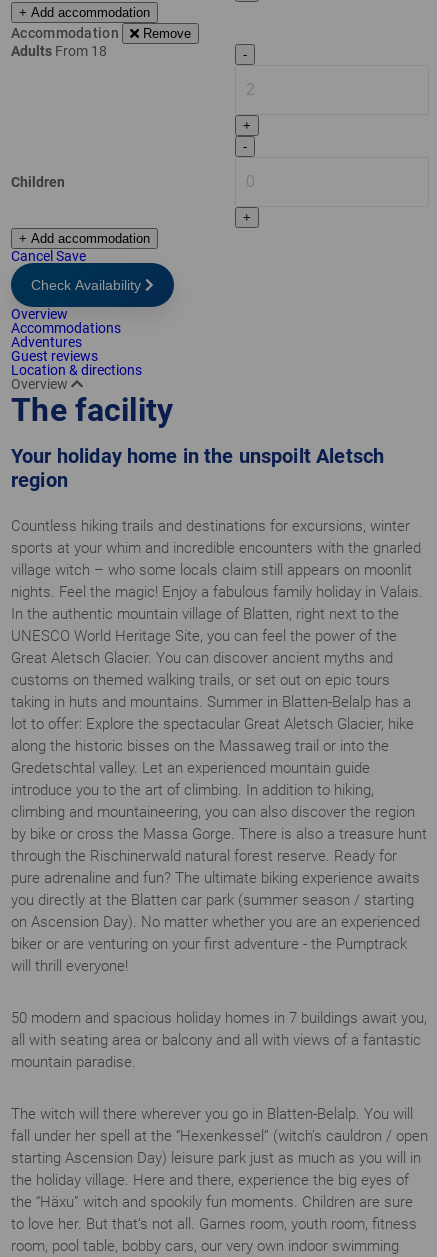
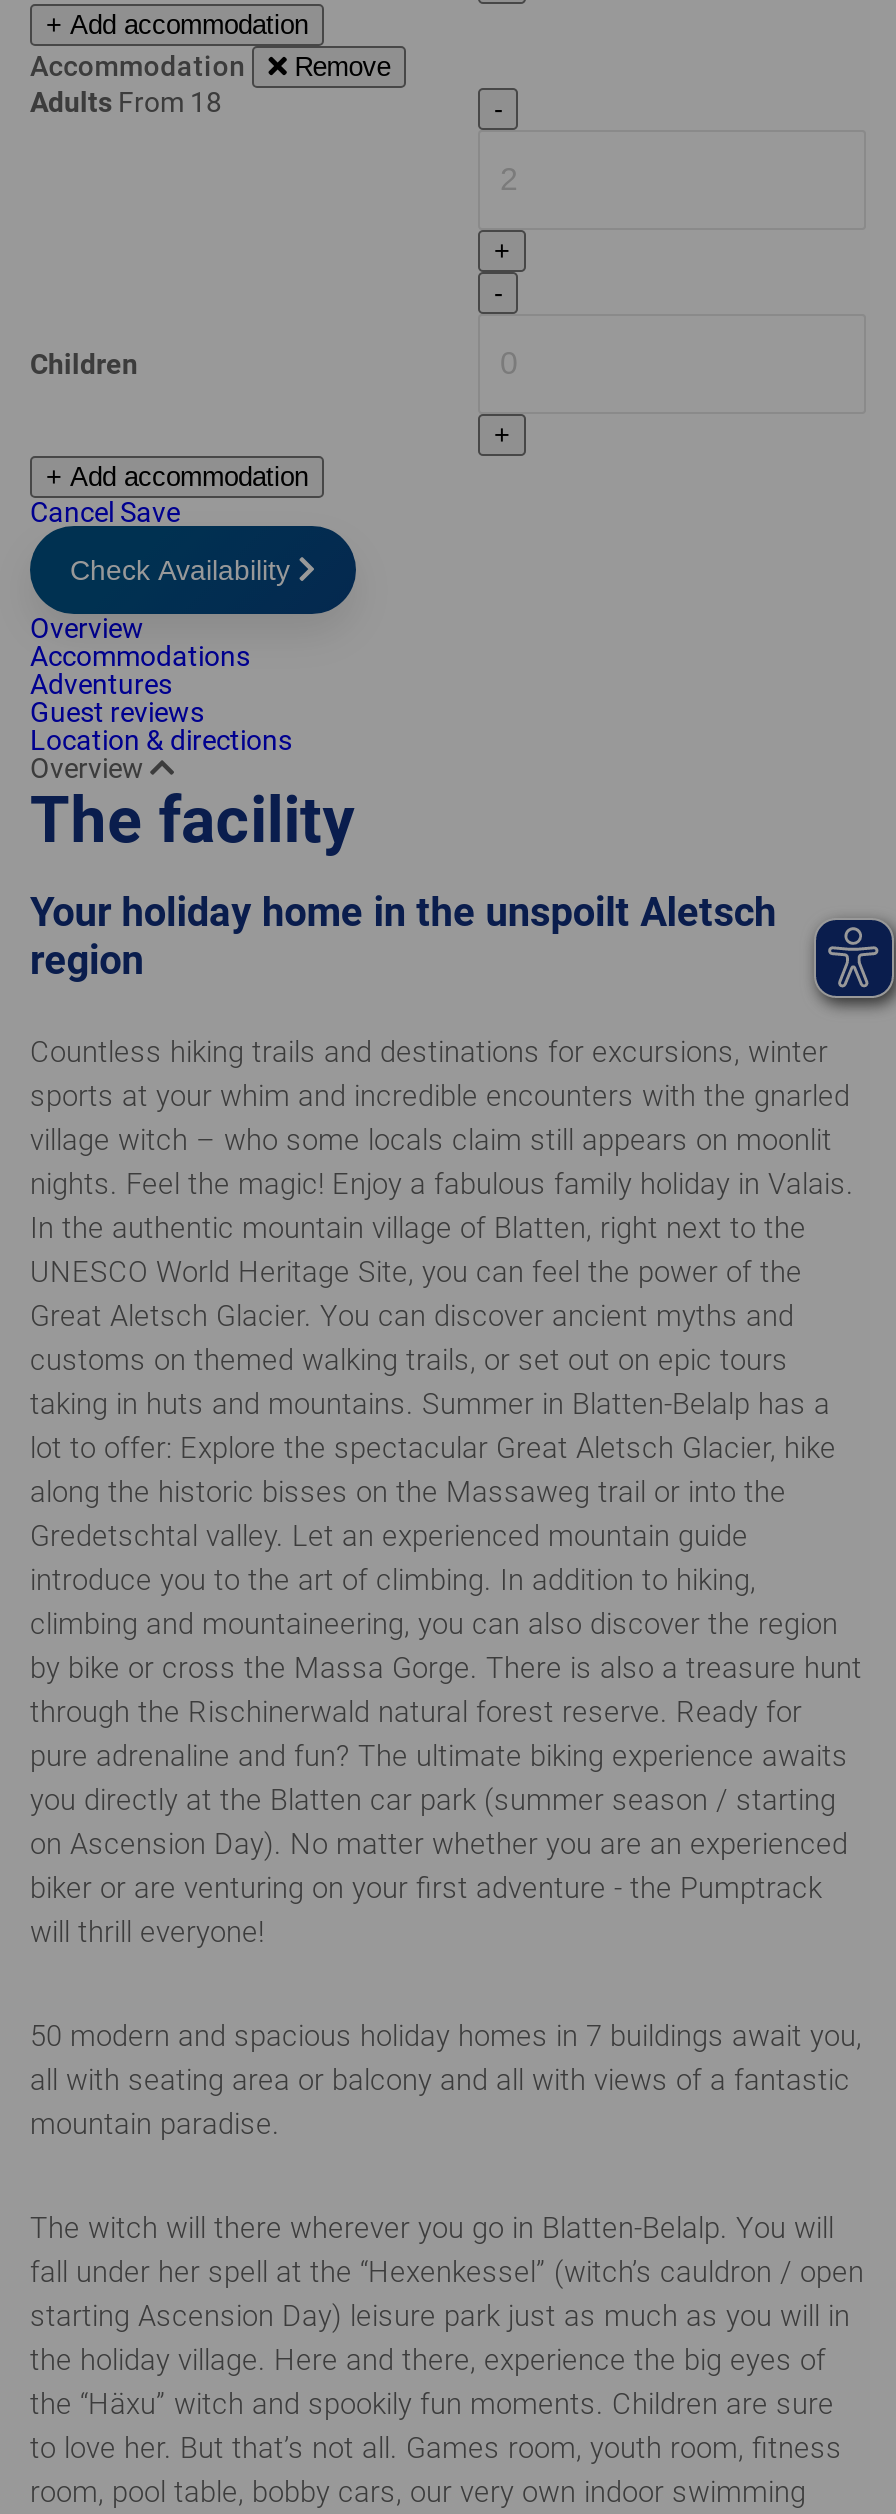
none -> [810,916,890,1012] [image]

